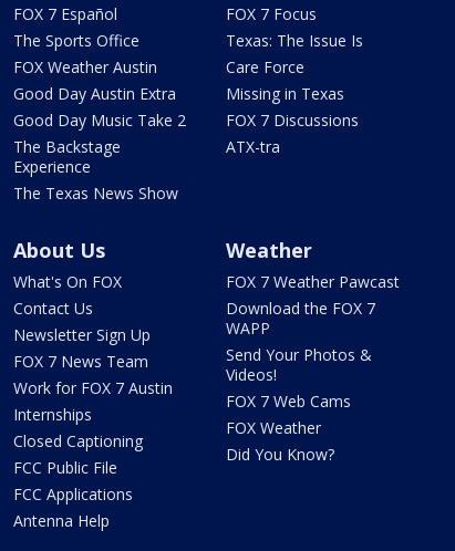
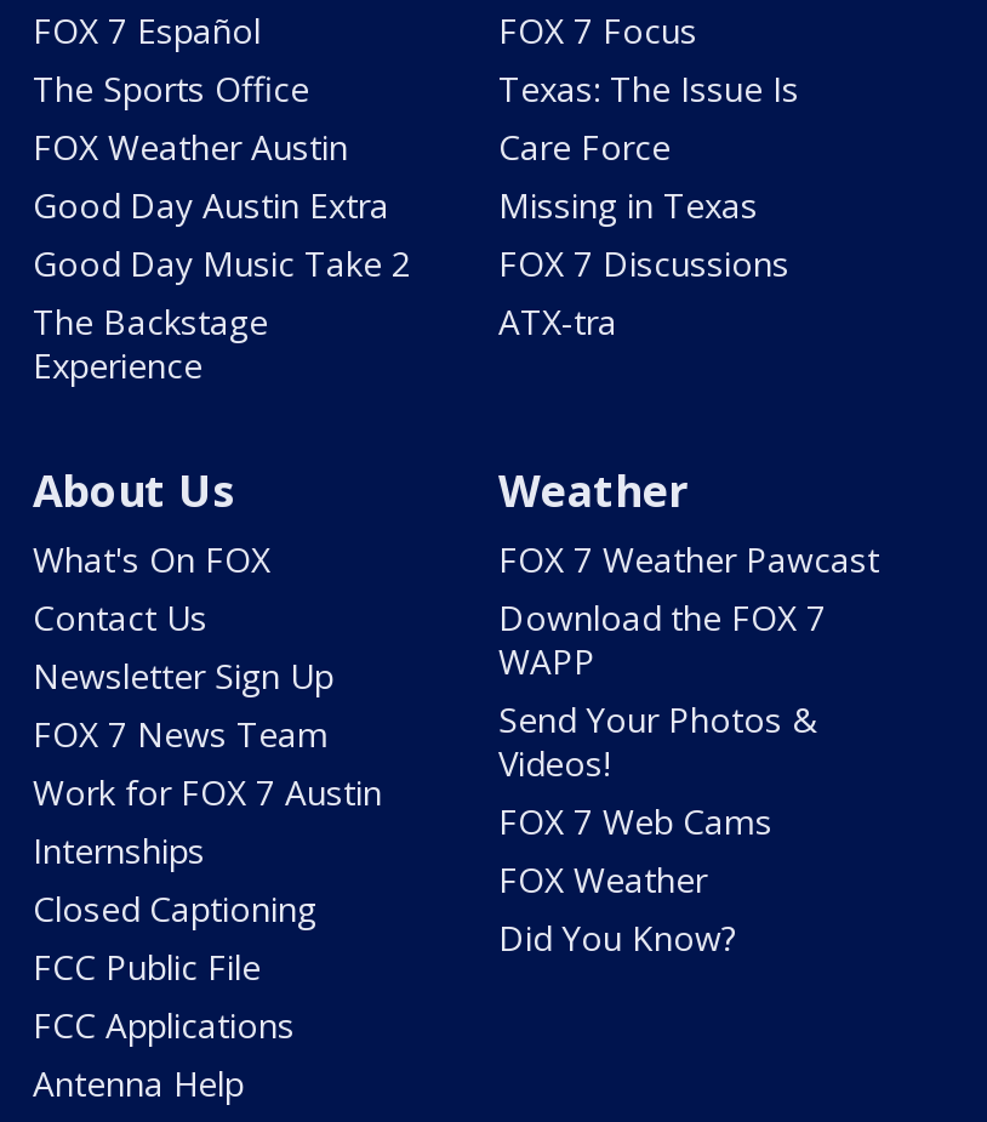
[13,182,178,203] The Texas News Show -> none

